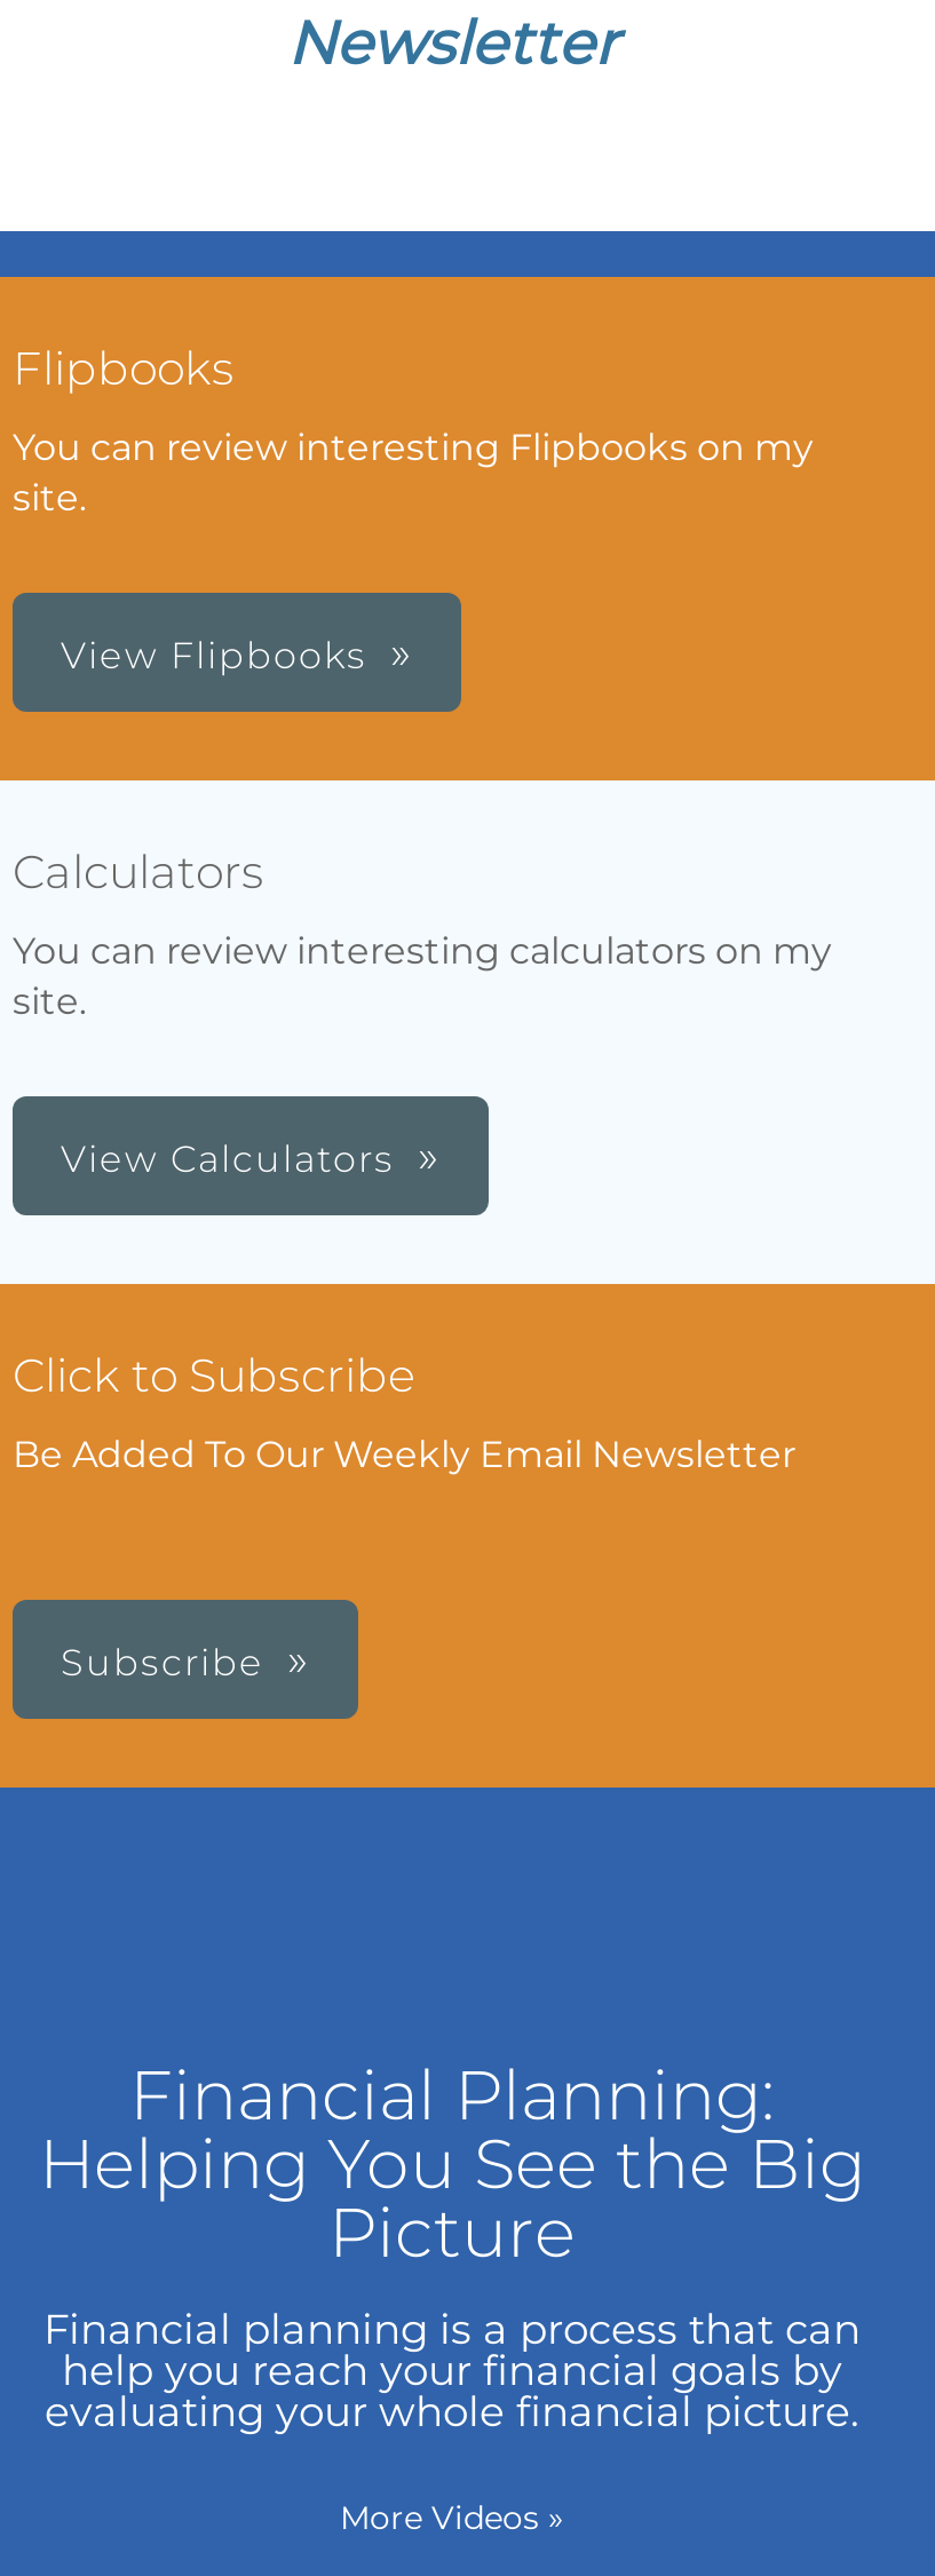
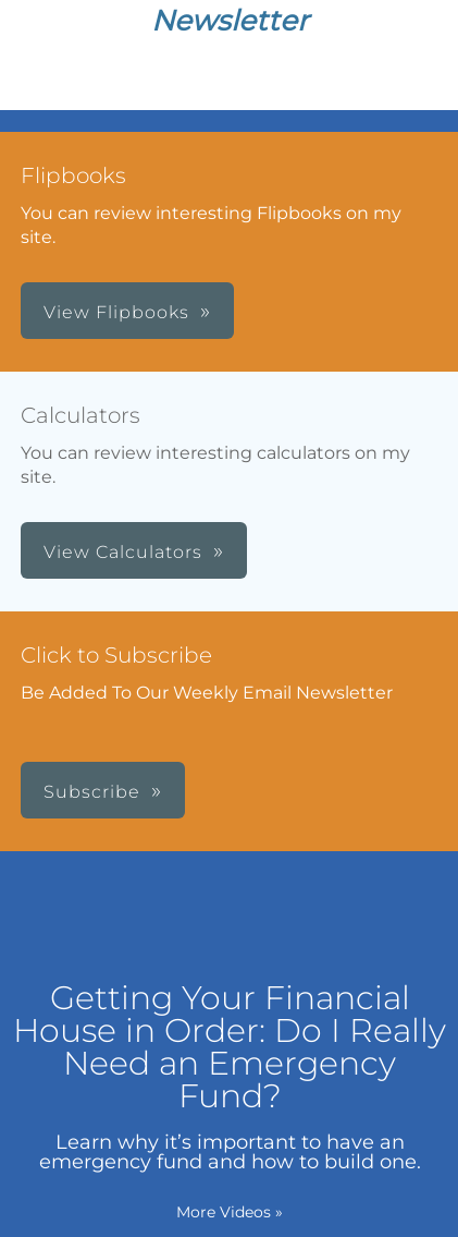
[39,2053,865,2437] Financial Planning: | Helping You See the Big | Picture | Financial planning is a process that can | help you reach your financial goals by | evaluating your whole financial picture. -> [13,978,446,1174] Getting Your Financial | House in Order: Do I Really | Need an Emergency | Fund? | Learn why it’s important to have an | emergency fund and how to build one.

